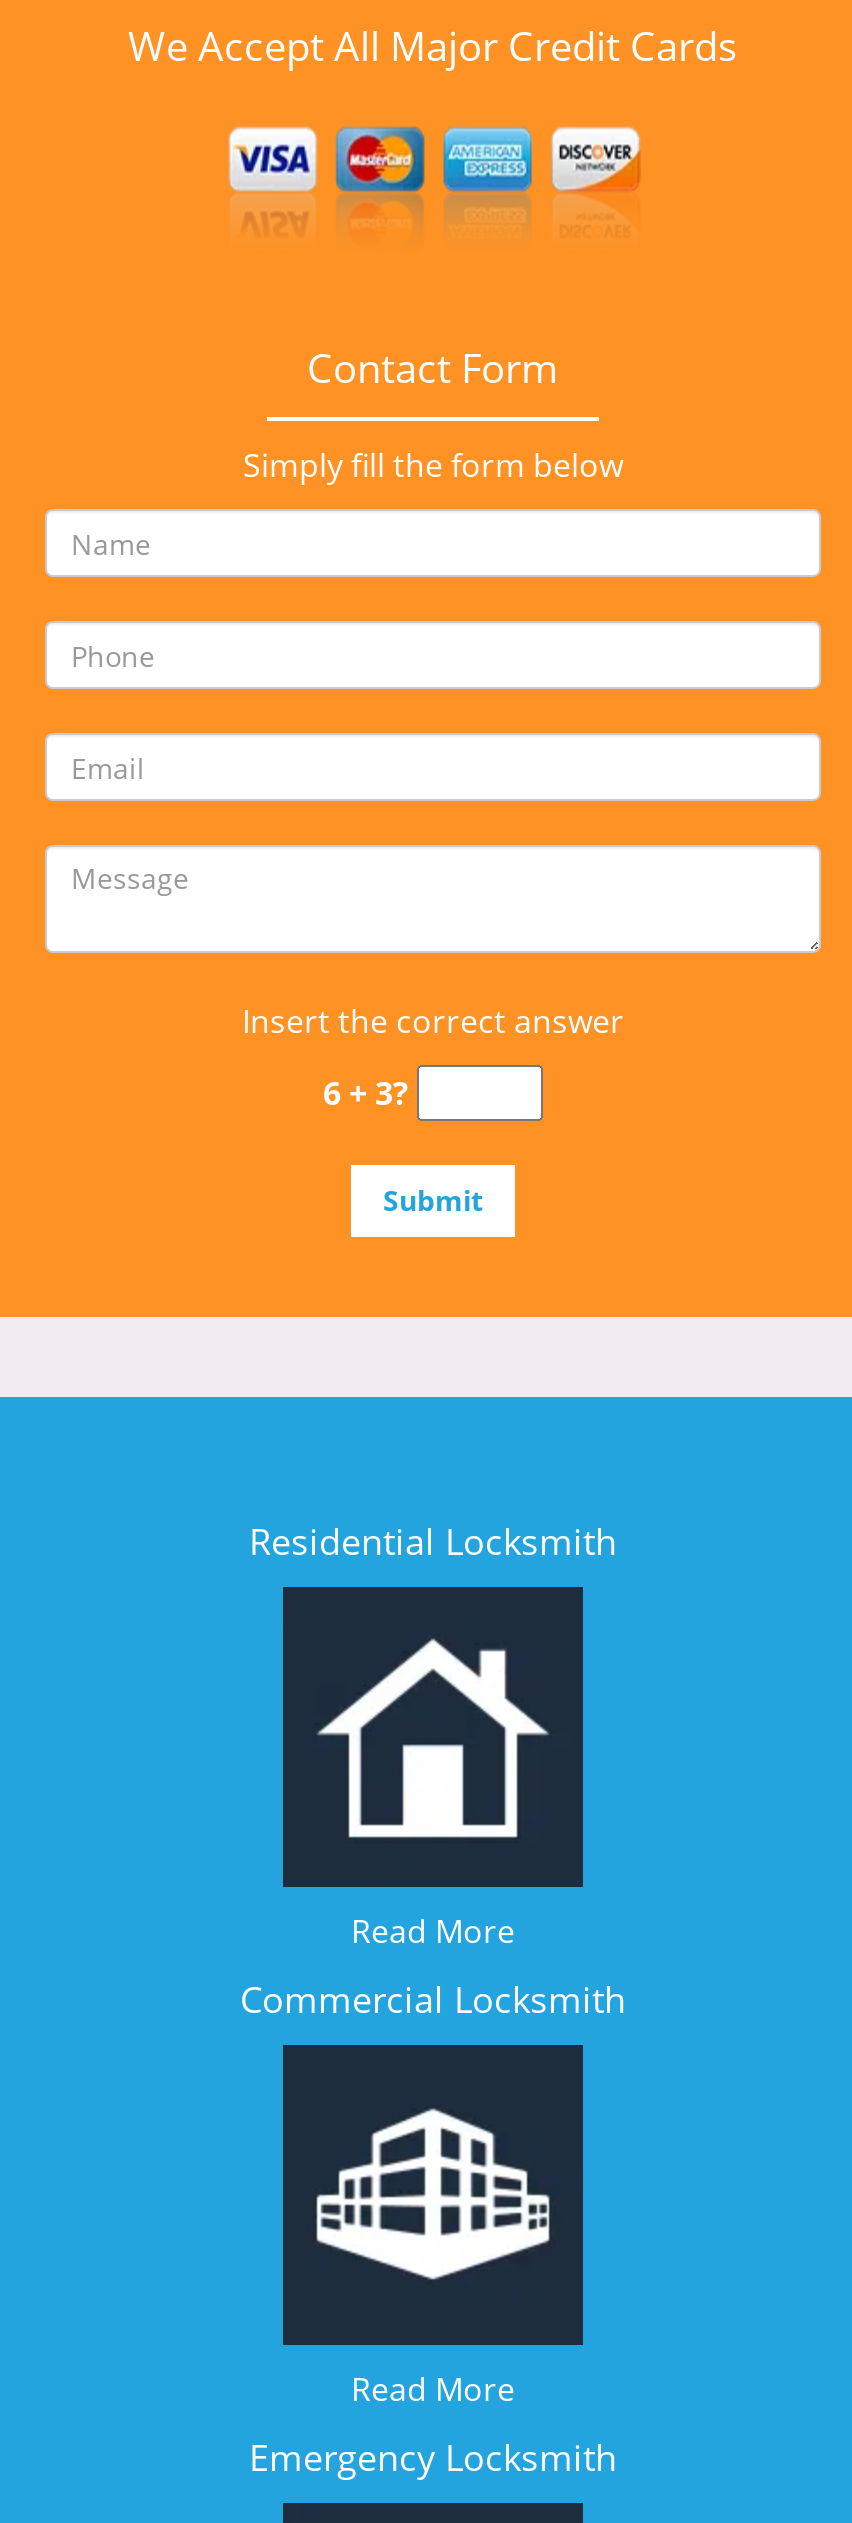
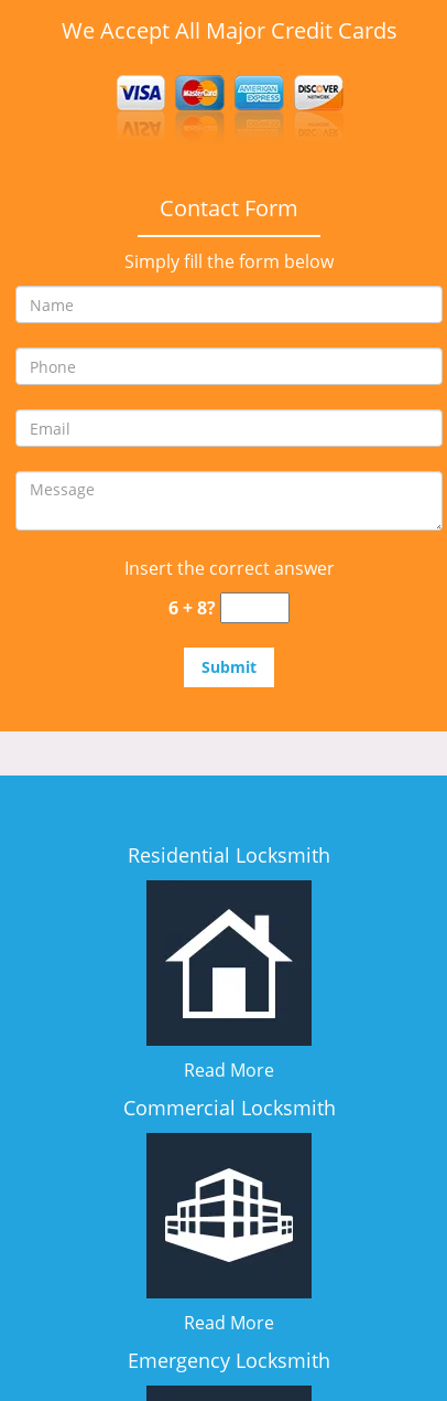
[323,1071,409,1115] 6 + 3? -> [168,596,216,620] 6 + 8?

